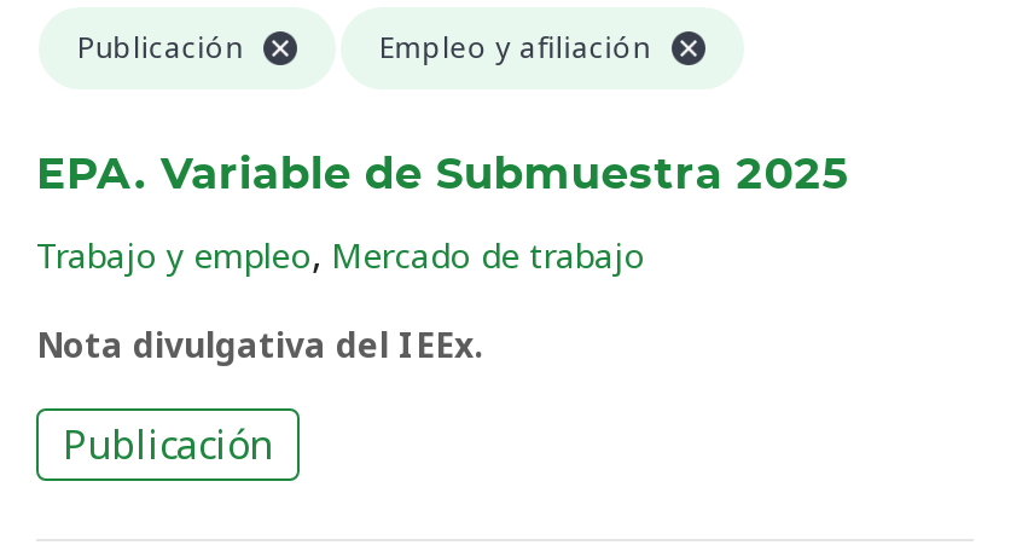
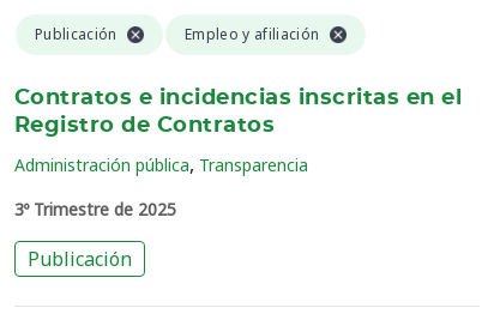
[36,155,850,198] EPA. Variable de Submuestra 2025 -> [14,87,462,137] Contratos e incidencias inscritas en el | Registro de Contratos
[36,227,645,280] Trabajo y empleo, Mercado de trabajo -> [14,151,308,177] Administración pública, Transparencia
[36,321,483,367] Nota divulgativa del IEEx. -> [14,198,176,221] 3º Trimestre de 2025

